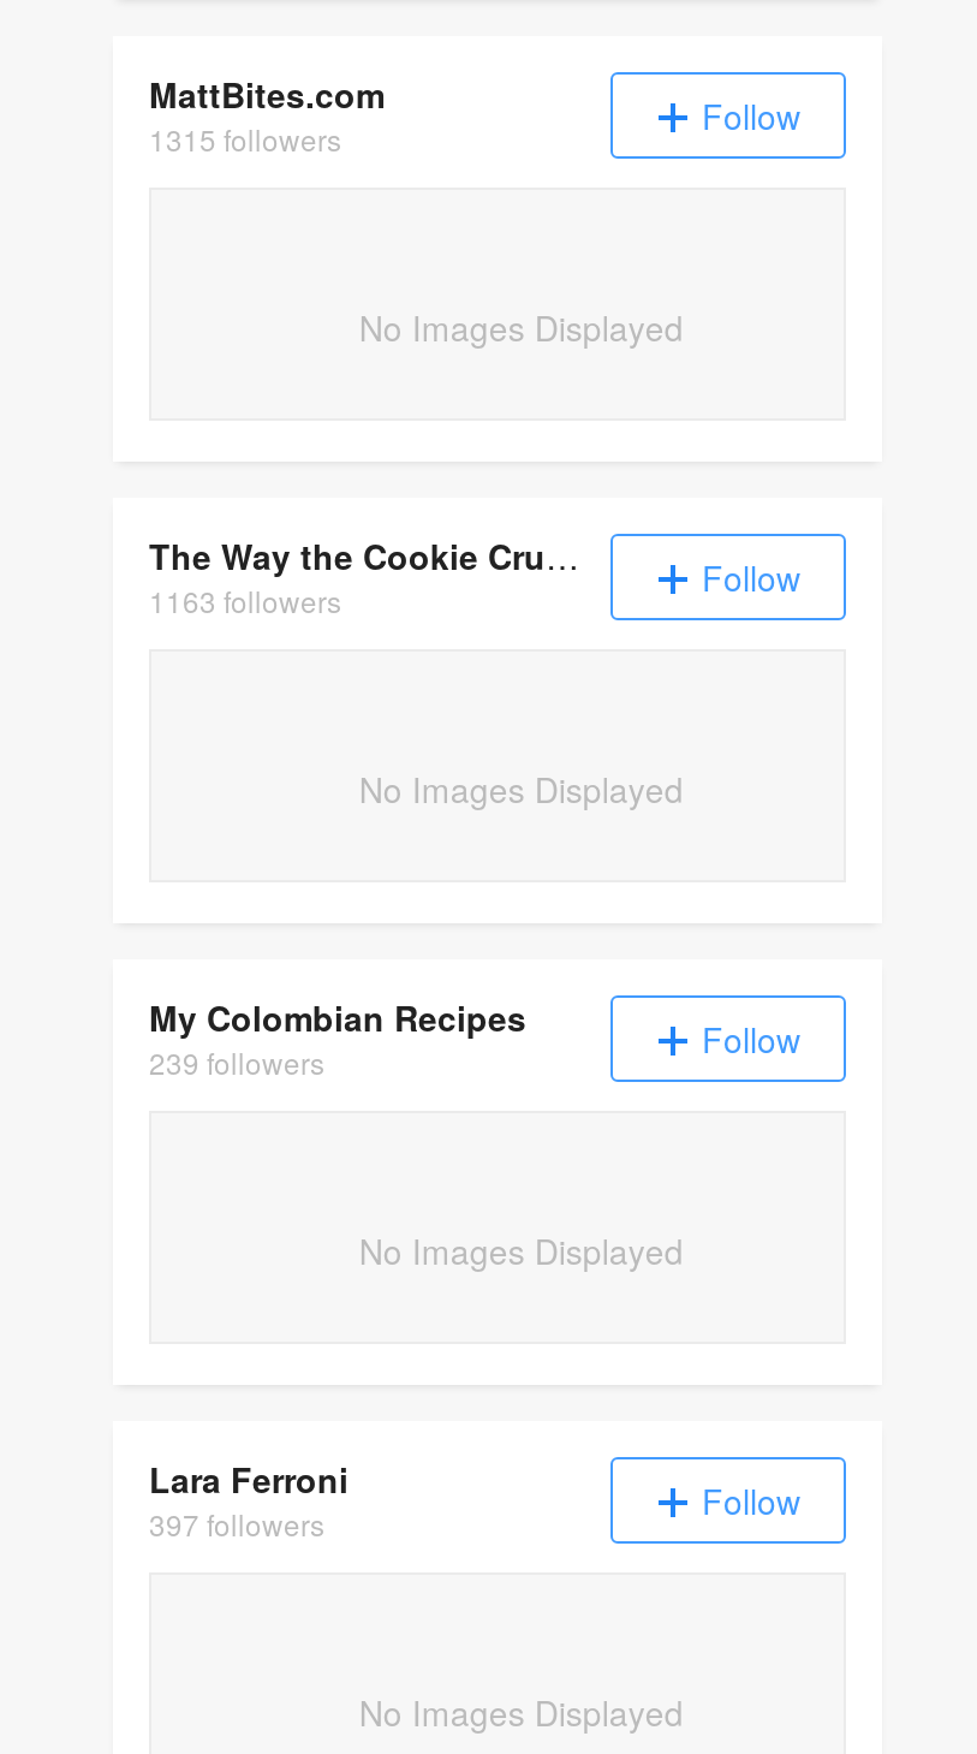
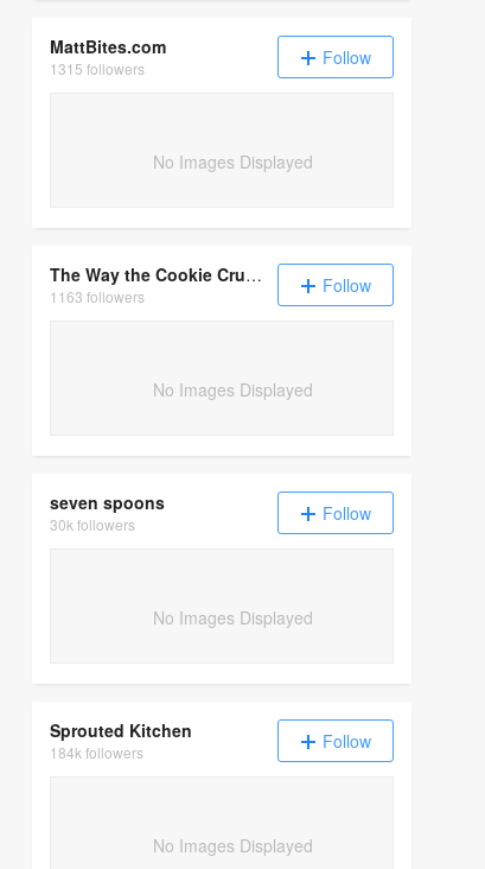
[149,993,526,1082] My Colombian Recipes | 239 followers -> [50,490,165,534] seven spoons | 30k followers
[149,1455,348,1544] Lara Ferroni | 397 followers -> [50,718,192,762] Sprouted Kitchen | 184k followers

